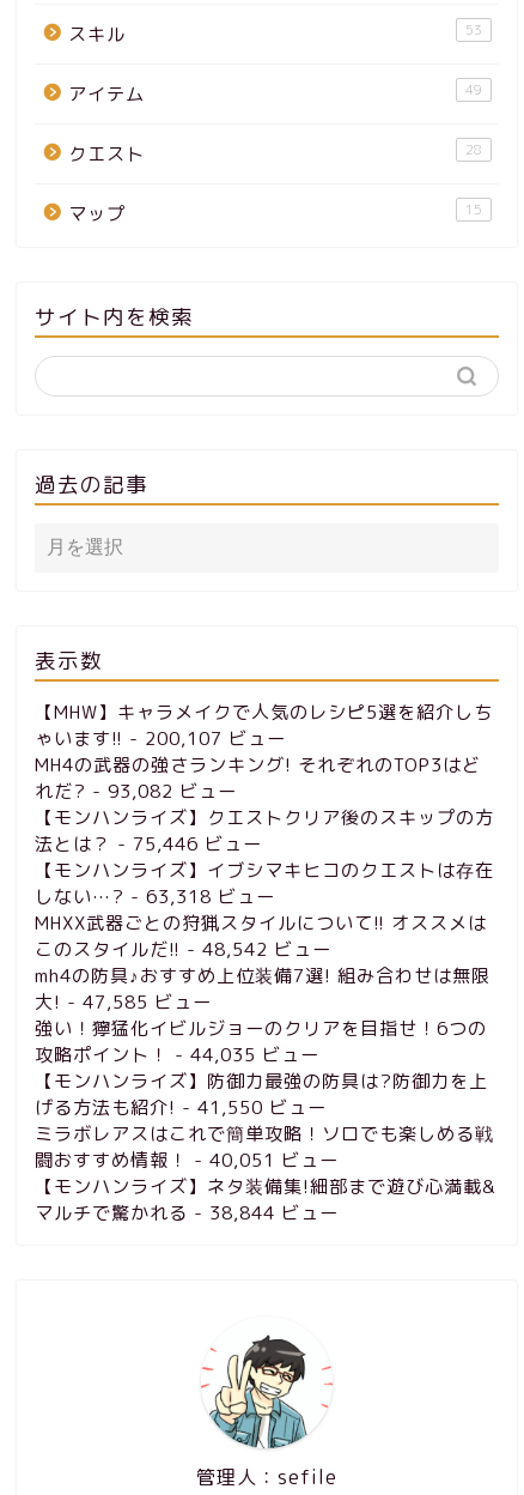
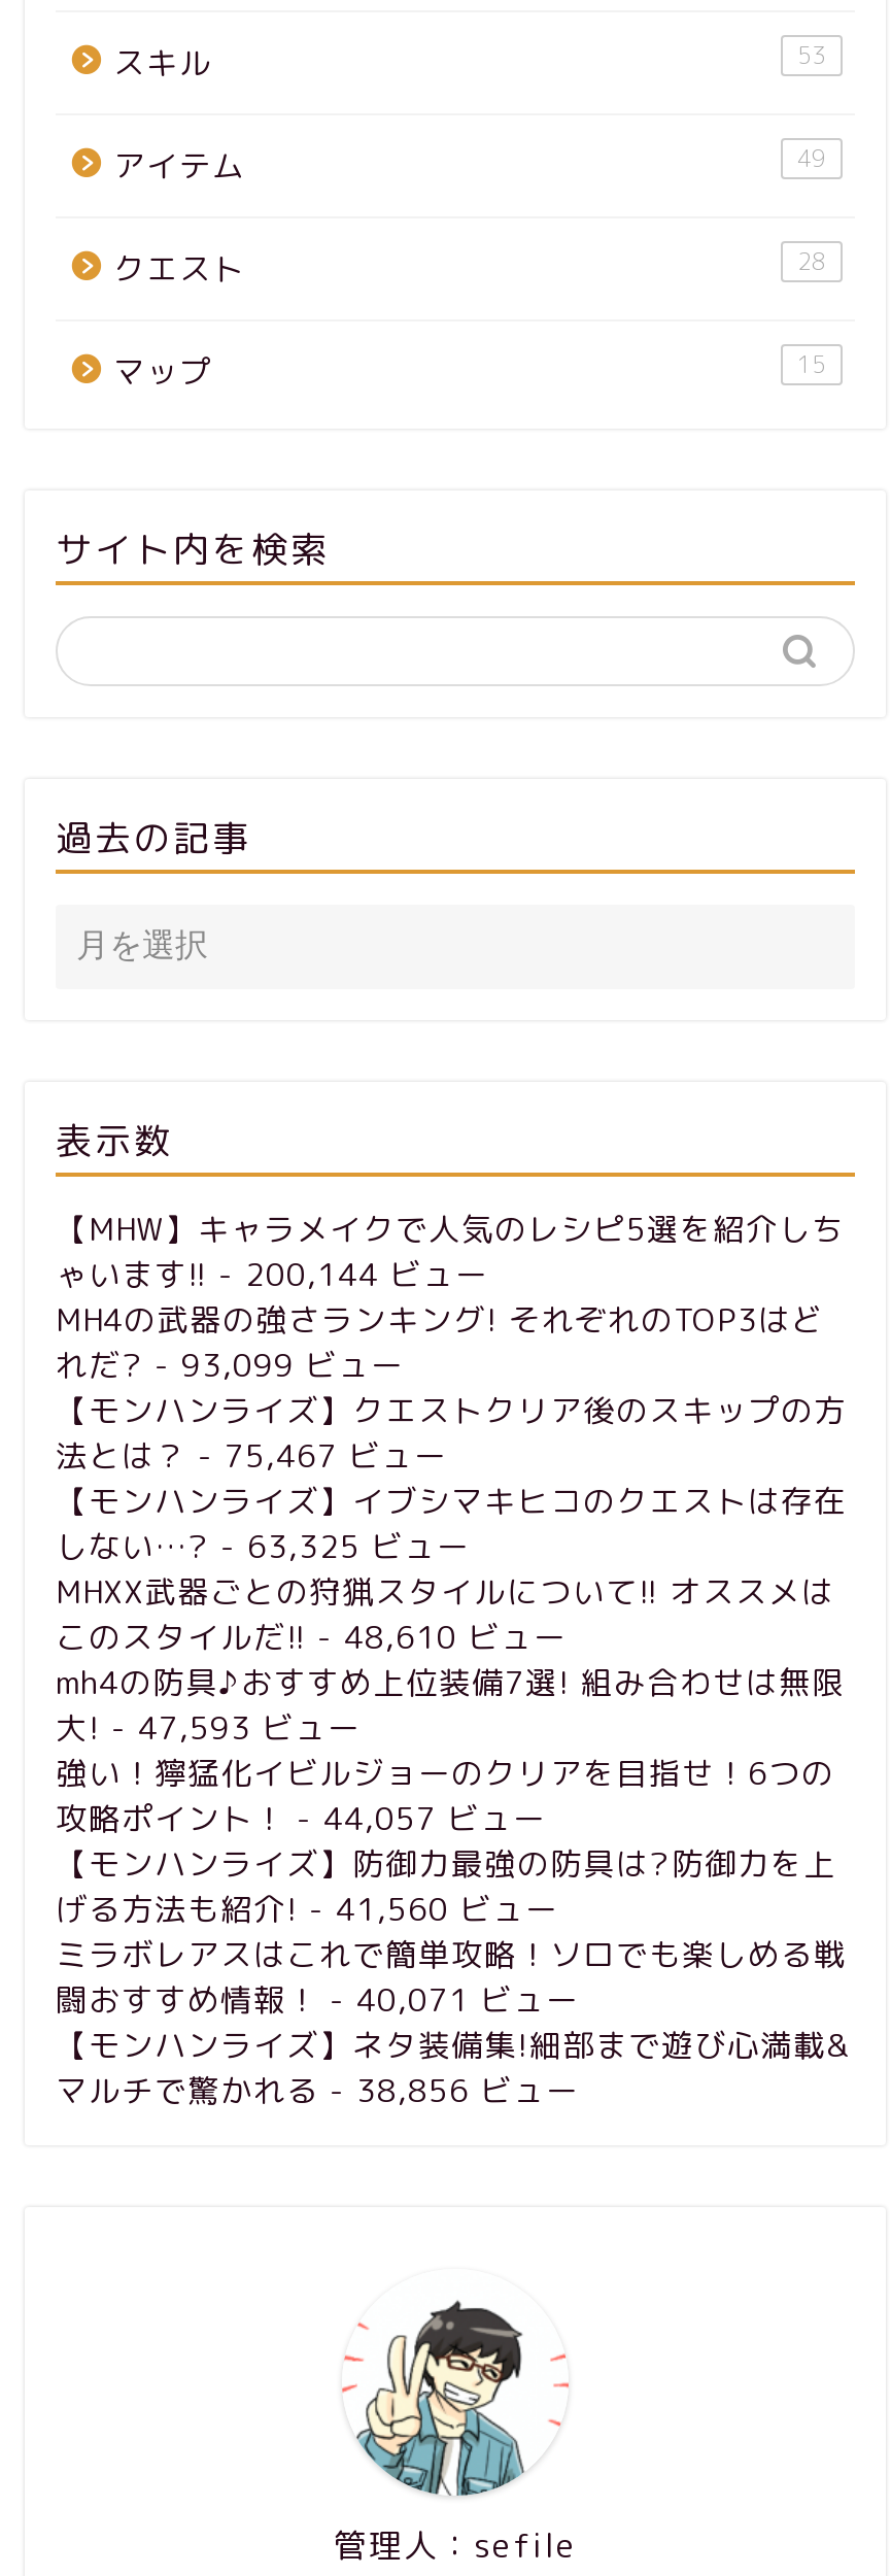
[35,726,286,751] ゃいます!! - 200,107 ビュー -> [56,1253,488,1297] ゃいます!! - 200,144 ビュー
[35,779,237,804] れだ? - 93,082 ビュー -> [56,1344,404,1387] れだ? - 93,099 ビュー
[35,832,262,857] 法とは？- 75,446 ビュー -> [56,1435,447,1478] 法とは？- 75,467 ビュー
[35,884,275,909] しない…? - 63,318 ビュー -> [56,1525,470,1569] しない…? - 63,325 ビュー
[35,937,331,962] このスタイルだ!! - 48,542 ビュー -> [56,1616,567,1659] このスタイルだ!! - 48,610 ビュー
[35,990,212,1015] 大! - 47,585 ビュー -> [56,1707,361,1750] 大! - 47,593 ビュー
[35,1042,319,1068] 攻略ポイント！- 44,035 ビュー -> [56,1797,546,1841] 攻略ポイント！- 44,057 ビュー
[35,1095,327,1120] げる方法も紹介! - 41,550 ビュー -> [56,1888,558,1931] げる方法も紹介! - 41,560 ビュー
[35,1148,339,1173] 闘おすすめ情報！- 40,051 ビュー -> [56,1979,579,2022] 闘おすすめ情報！- 40,071 ビュー
[35,1201,339,1226] マルチで驚かれる- 38,844 ビュー -> [56,2069,579,2113] マルチで驚かれる- 38,856 ビュー

